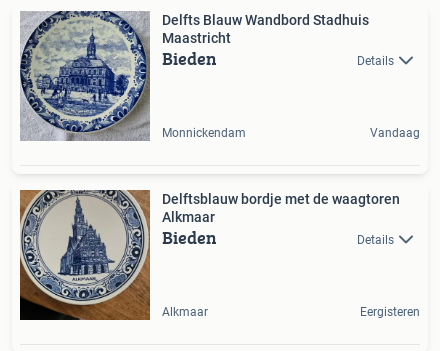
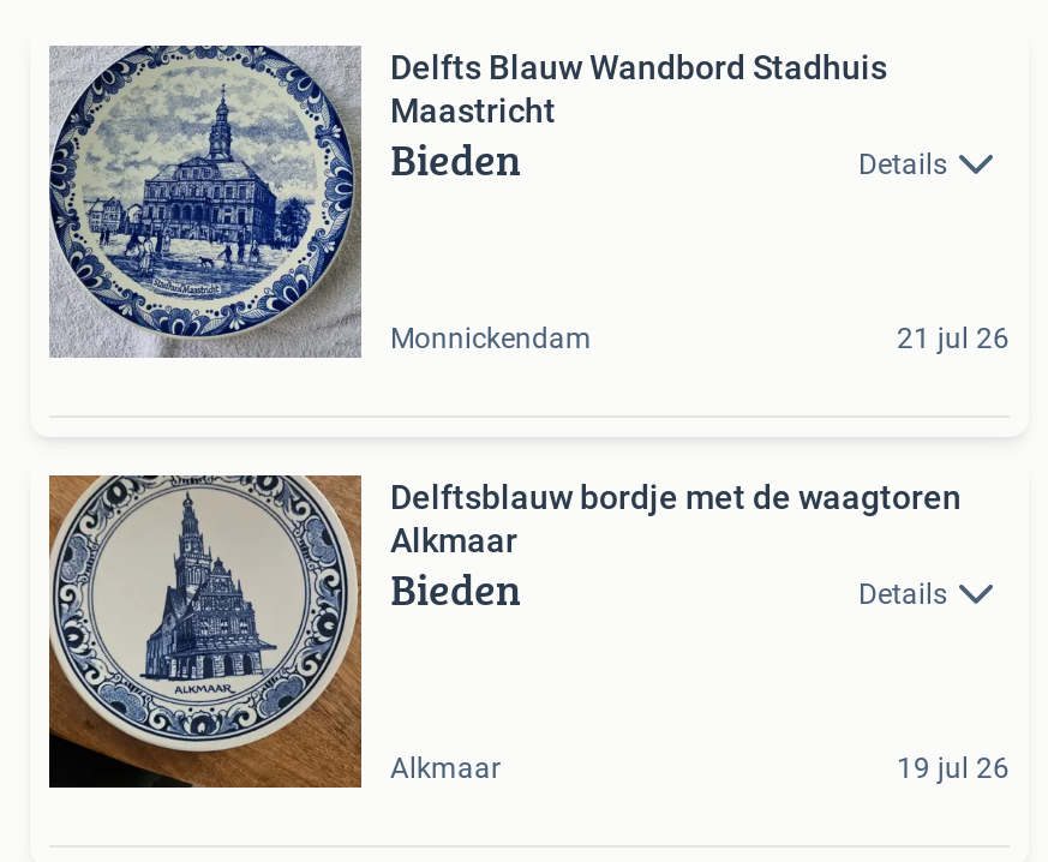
[370,126,420,140] Vandaag -> [897,322,1010,355] 21 jul 26
[360,305,420,319] Eergisteren -> [897,752,1010,785] 19 jul 26

